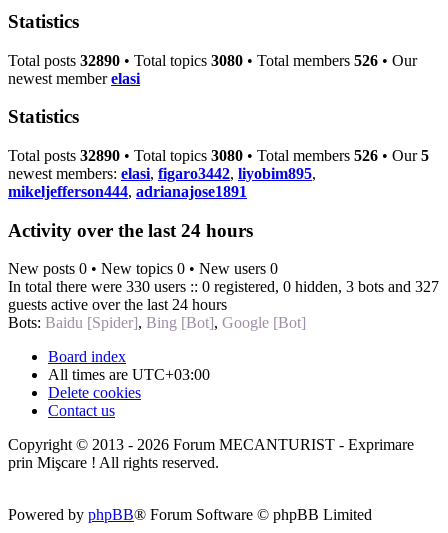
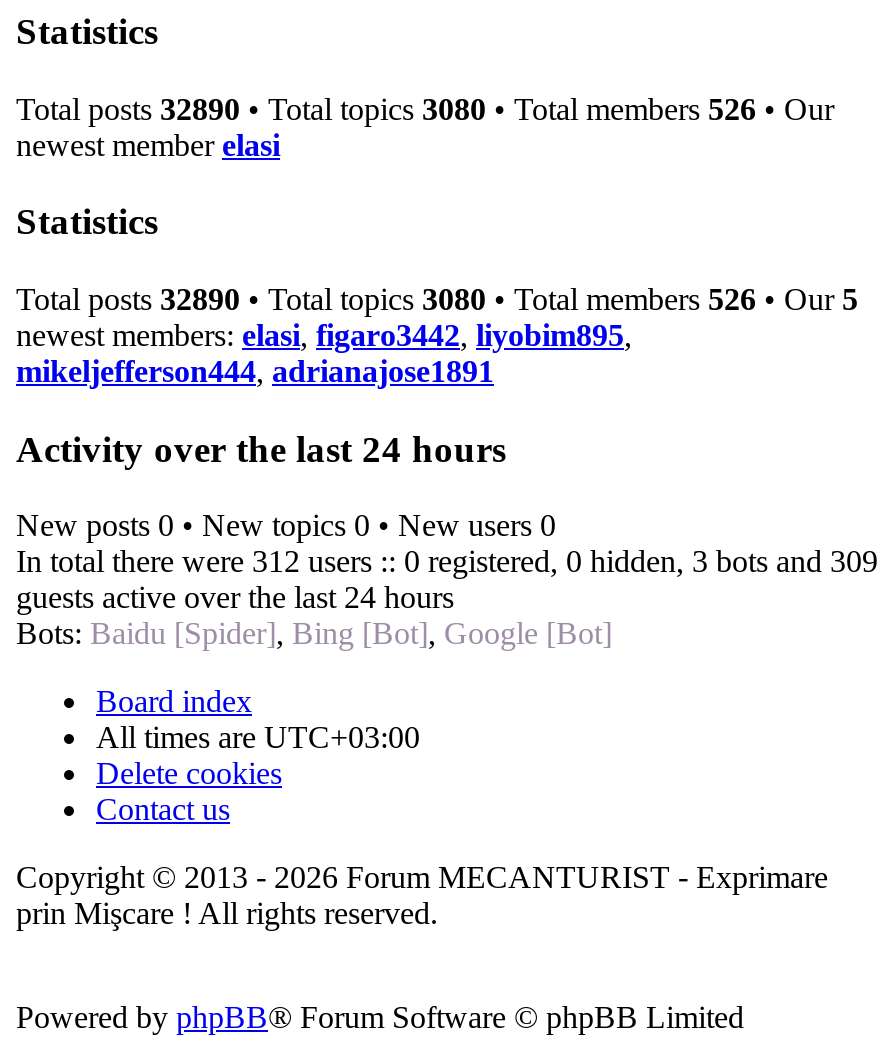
[8,278,439,295] In total there were 330 users :: 0 registered, 0 hidden, 3 bots and 327 -> [16,545,878,579] In total there were 312 users :: 0 registered, 0 hidden, 3 bots and 309

